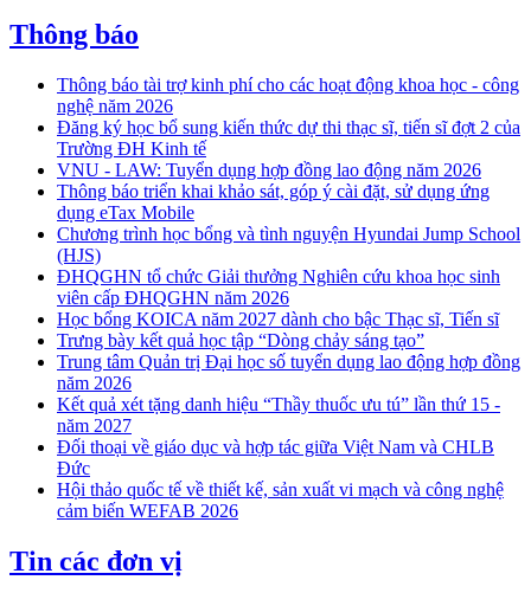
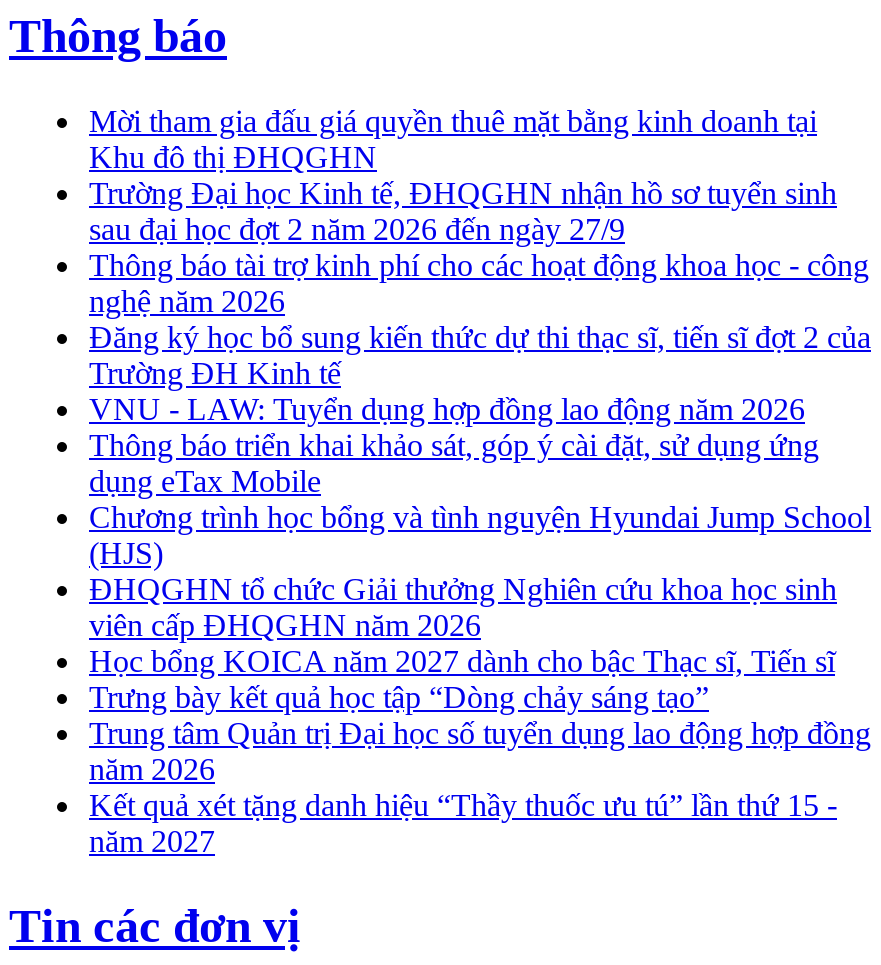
none -> [89,104,837,246] Mời tham gia đấu giá quyền thuê mặt bằng kinh doanh tại | Khu đô thị ĐHQGHN | Trường Đại học Kinh tế, ĐHQGHN nhận hồ sơ tuyển sinh | sau đại học đợt 2 năm 2026 đến ngày 27/9
moved [57,75,520,436] -> [89,248,871,858]: Thông báo tài trợ kinh phí cho các hoạt động khoa học - công | nghệ năm 2026 | Đăng ký học bổ sung kiến thức dự thi thạc sĩ, tiến sĩ đợt 2 của | ... | Kết quả xét tặng danh hiệu “Thầy thuốc ưu tú” lần thứ 15 - | năm 2027
[57,437,504,521] Đối thoại về giáo dục và hợp tác giữa Việt Nam và CHLB | Đức | Hội thảo quốc tế về thiết kế, sản xuất vi mạch và công nghệ | cảm biến WEFAB 2026 -> none

